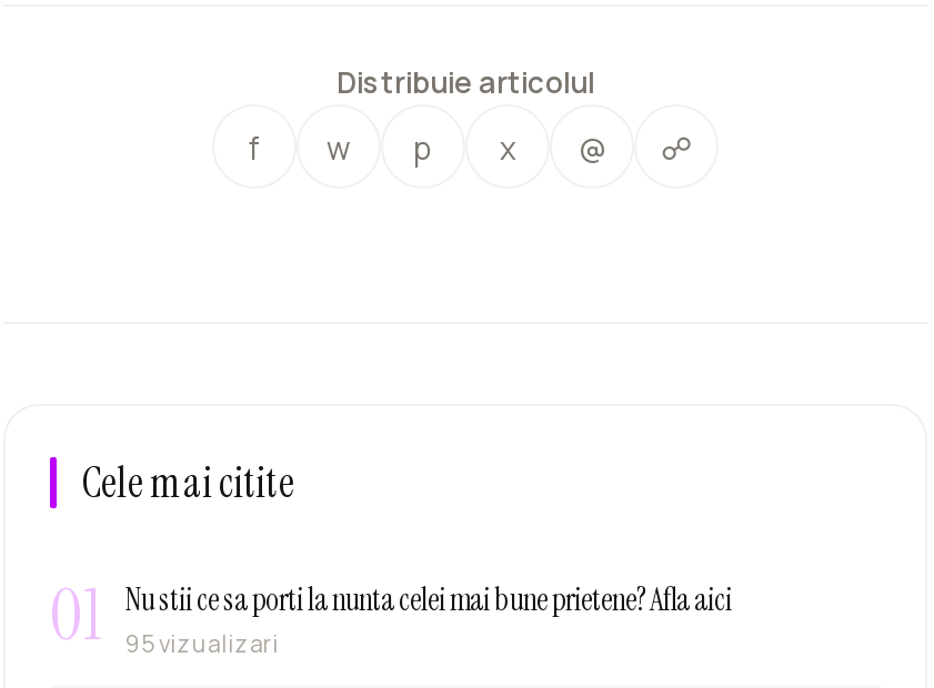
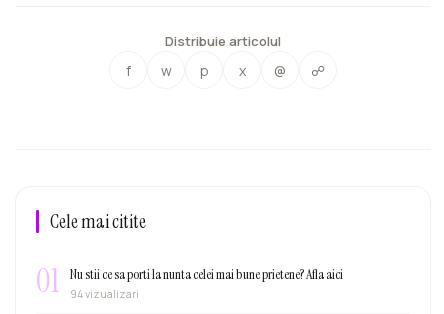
[125,629,279,660] 95 vizualizari -> [70,287,139,301] 94 vizualizari

